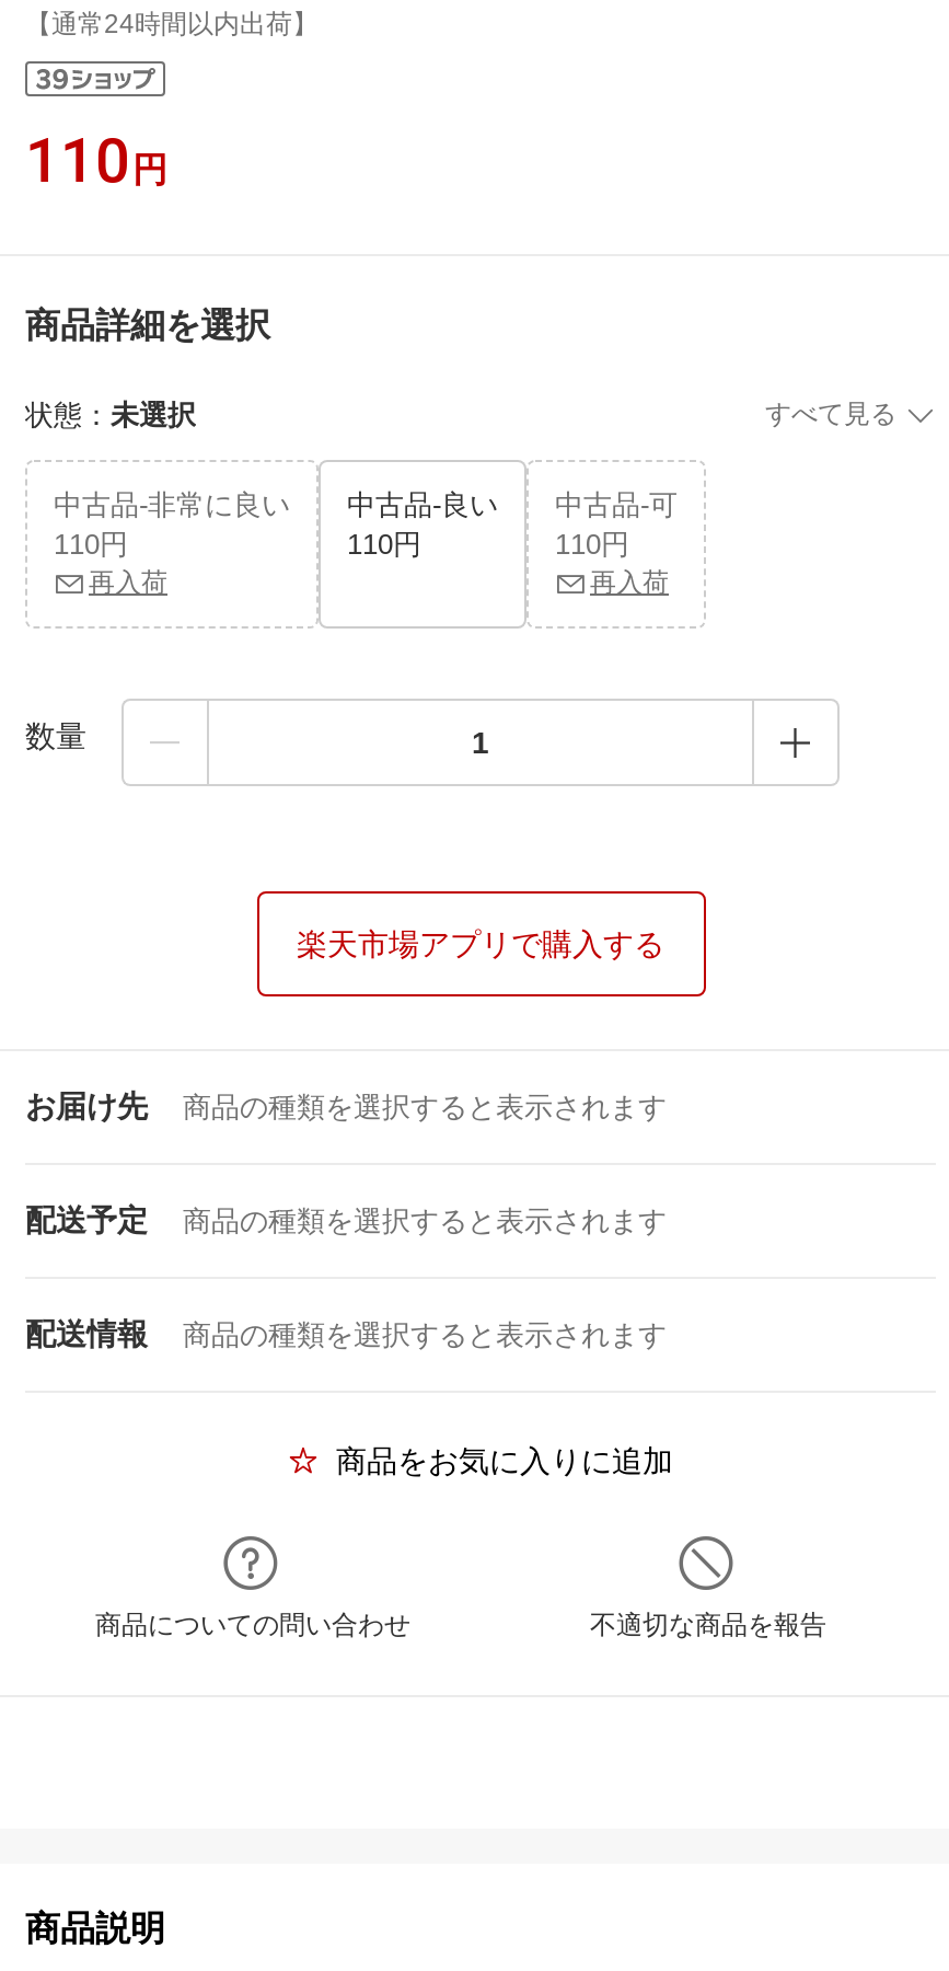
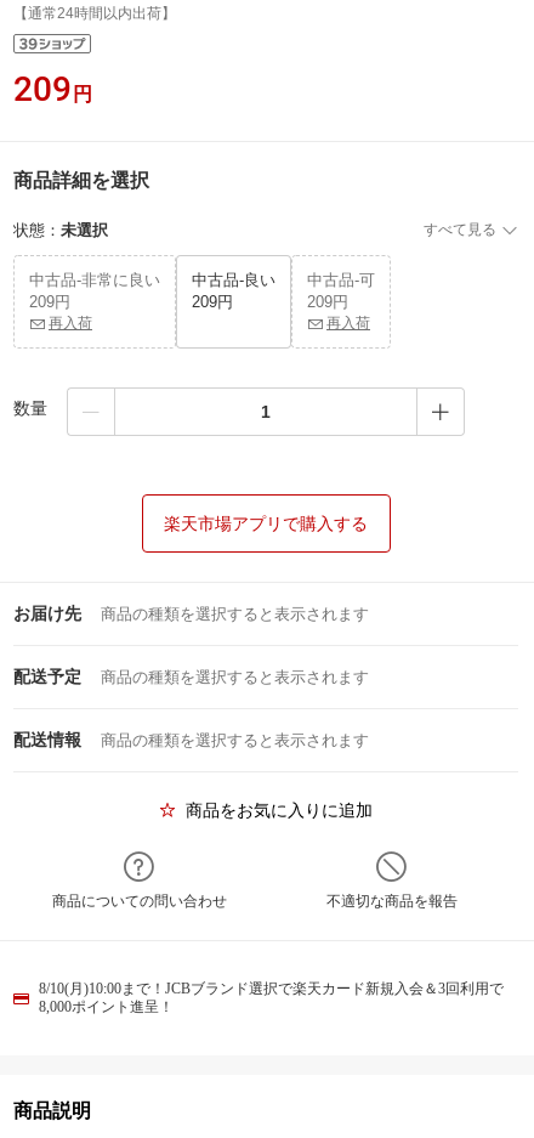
[25,125,167,197] 110円 -> [13,69,92,109] 209円
[54,528,128,561] 110円 -> [29,293,70,311] 209円
[347,528,421,561] 110円 -> [192,293,233,311] 209円
[555,528,629,561] 110円 -> [307,293,348,311] 209円
none -> [39,980,504,1015] 8/10(月)10:00まで！JCBブランド選択で楽天カード新規入会＆3回利用で | 8,000ポイント進呈！

